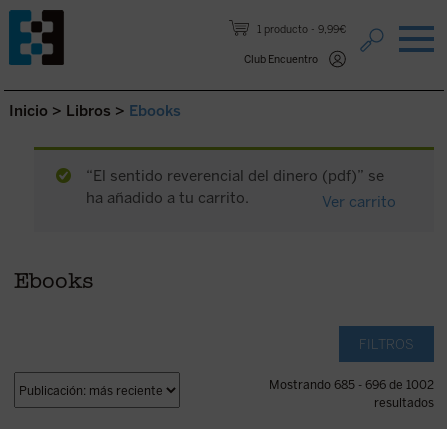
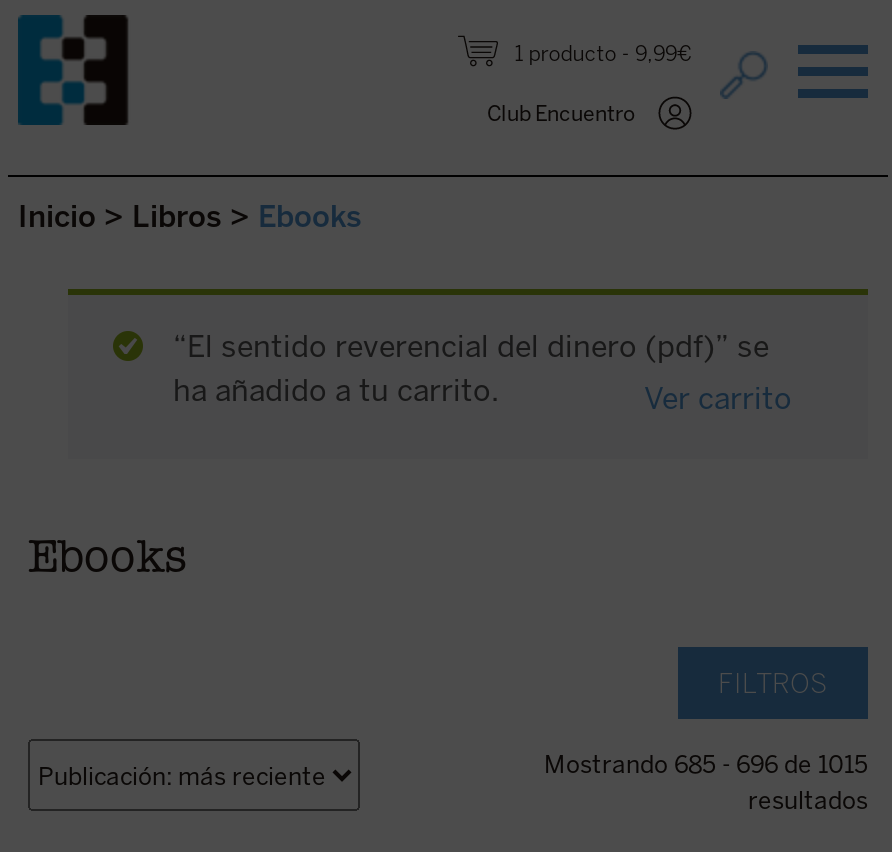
[269,378,434,392] Mostrando 685 - 696 de 1002 -> [544,751,868,779] Mostrando 685 - 696 de 1015

